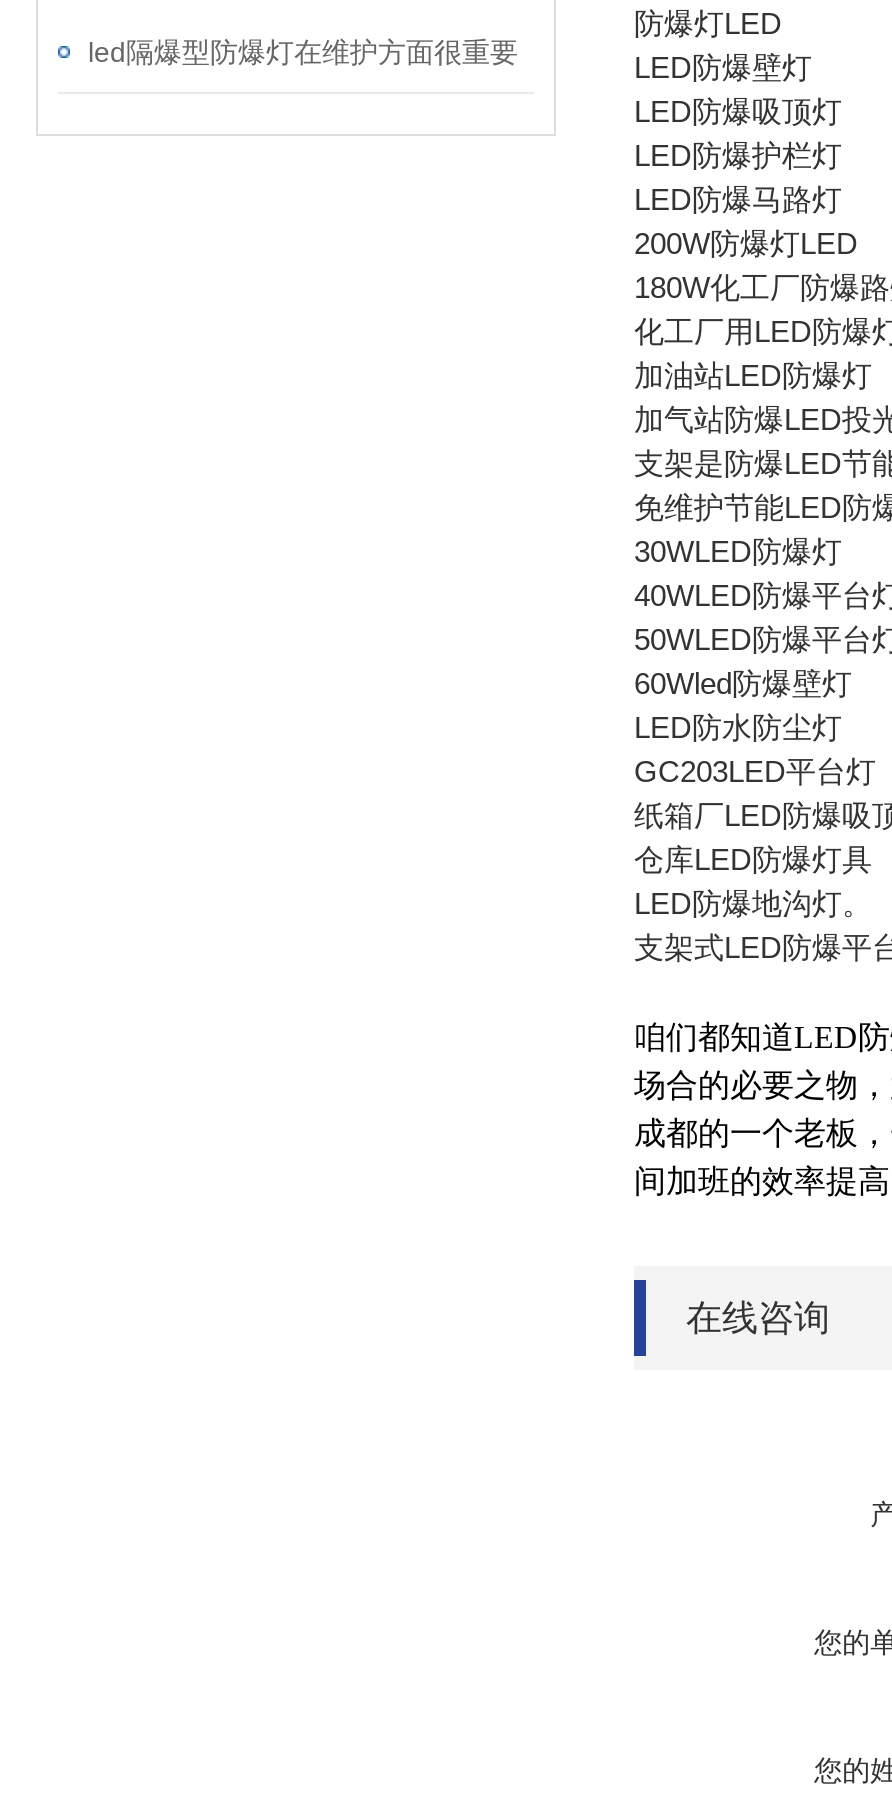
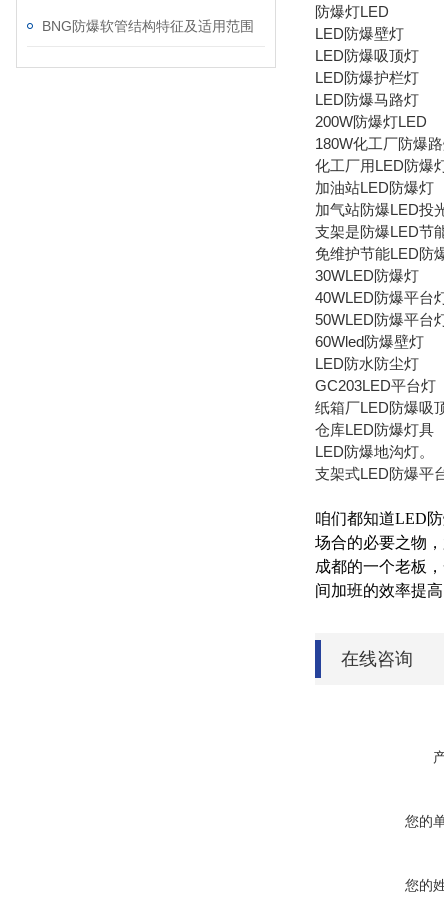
[88,36,518,68] led隔爆型防爆灯在维护方面很重要 -> [42,18,254,34] BNG防爆软管结构特征及适用范围

